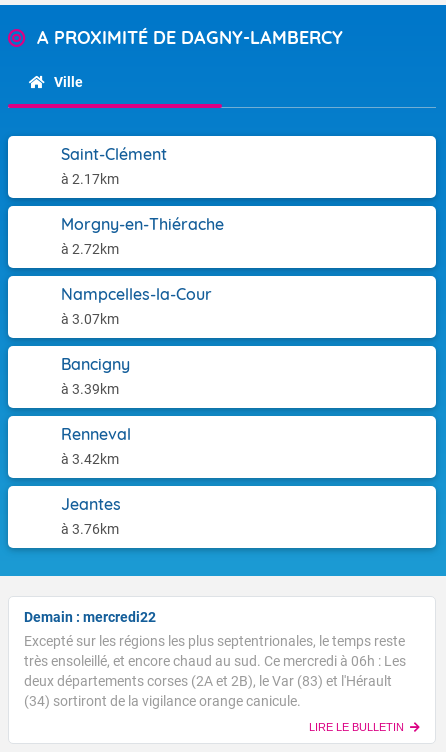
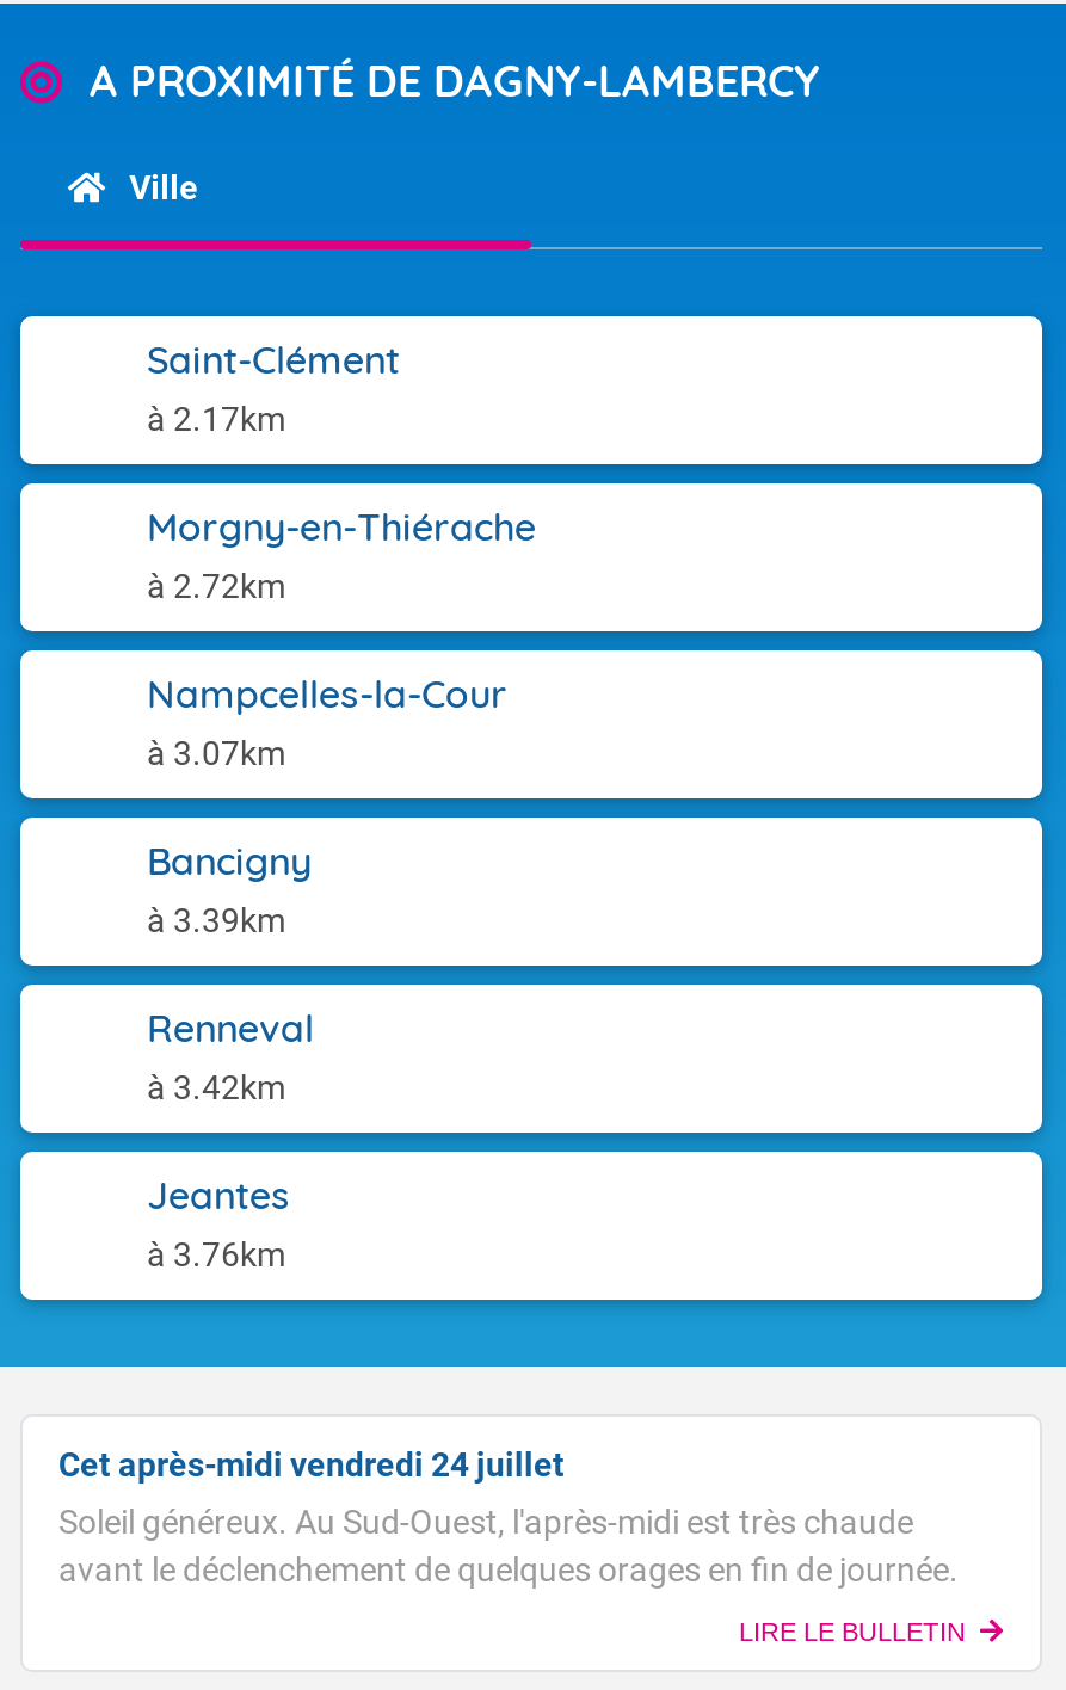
[24,609,156,625] Demain : mercredi22 -> [58,1445,565,1483] Cet après-midi vendredi 24 juillet
[24,633,406,709] Excepté sur les régions les plus septentrionales, le temps reste | très ensoleillé, et encore chaud au sud. Ce mercredi à 06h : Les | deux départements corses (2A et 2B), le Var (83) et l'Hérault | (34) sortiront de la vigilance orange canicule. -> [58,1502,959,1588] Soleil généreux. Au Sud-Ouest, l'après-midi est très chaude | avant le déclenchement de quelques orages en fin de journée.

